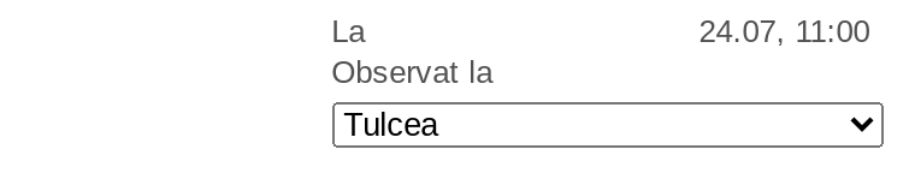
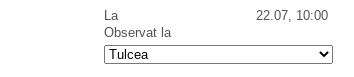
[699,13,870,49] 24.07, 11:00 -> [256,8,328,23] 22.07, 10:00

